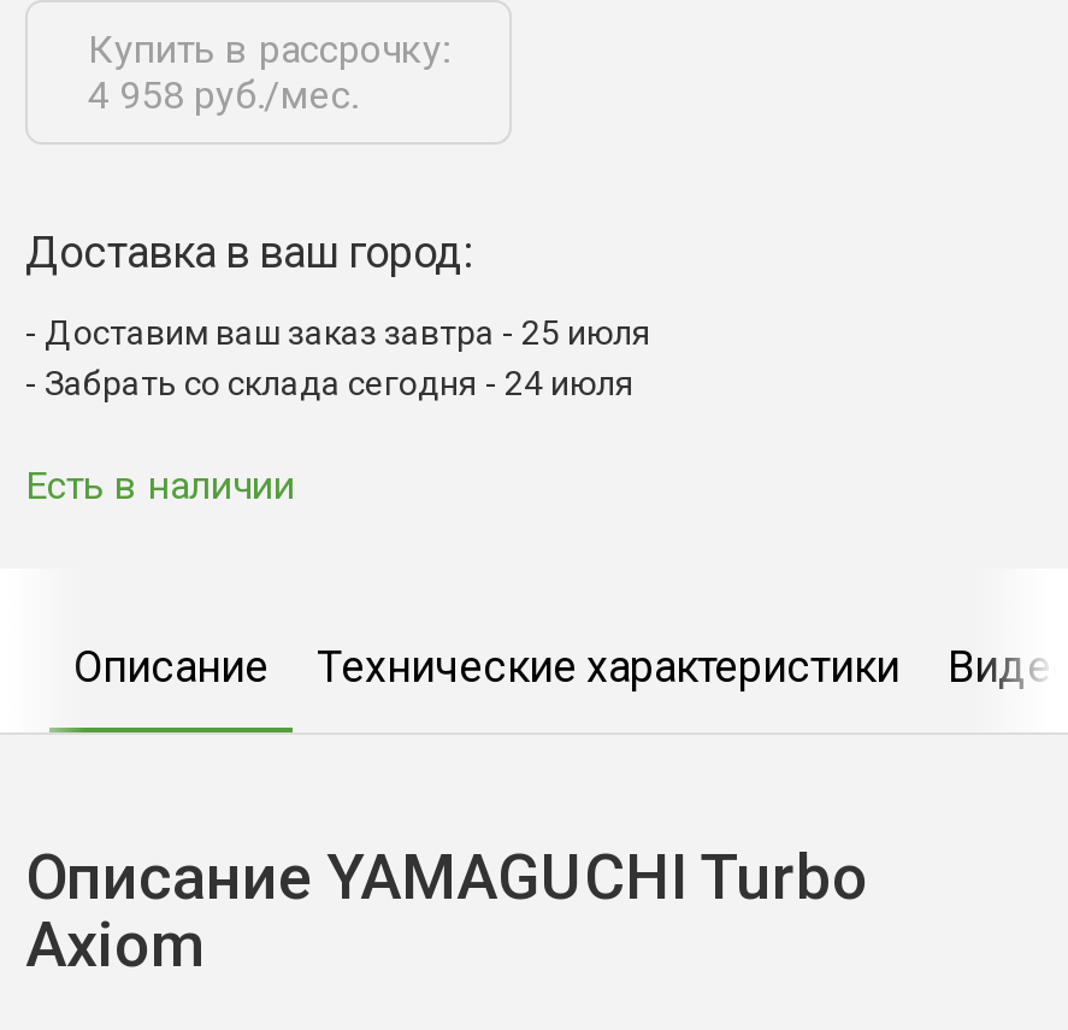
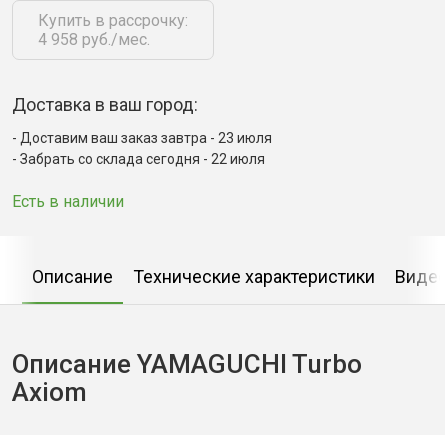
[45,314,651,353] Доставим ваш заказ завтра - 25 июля -> [20,130,272,146] Доставим ваш заказ завтра - 23 июля
[45,365,635,403] Забрать со склада сегодня - 24 июля -> [20,151,265,167] Забрать со склада сегодня - 22 июля

